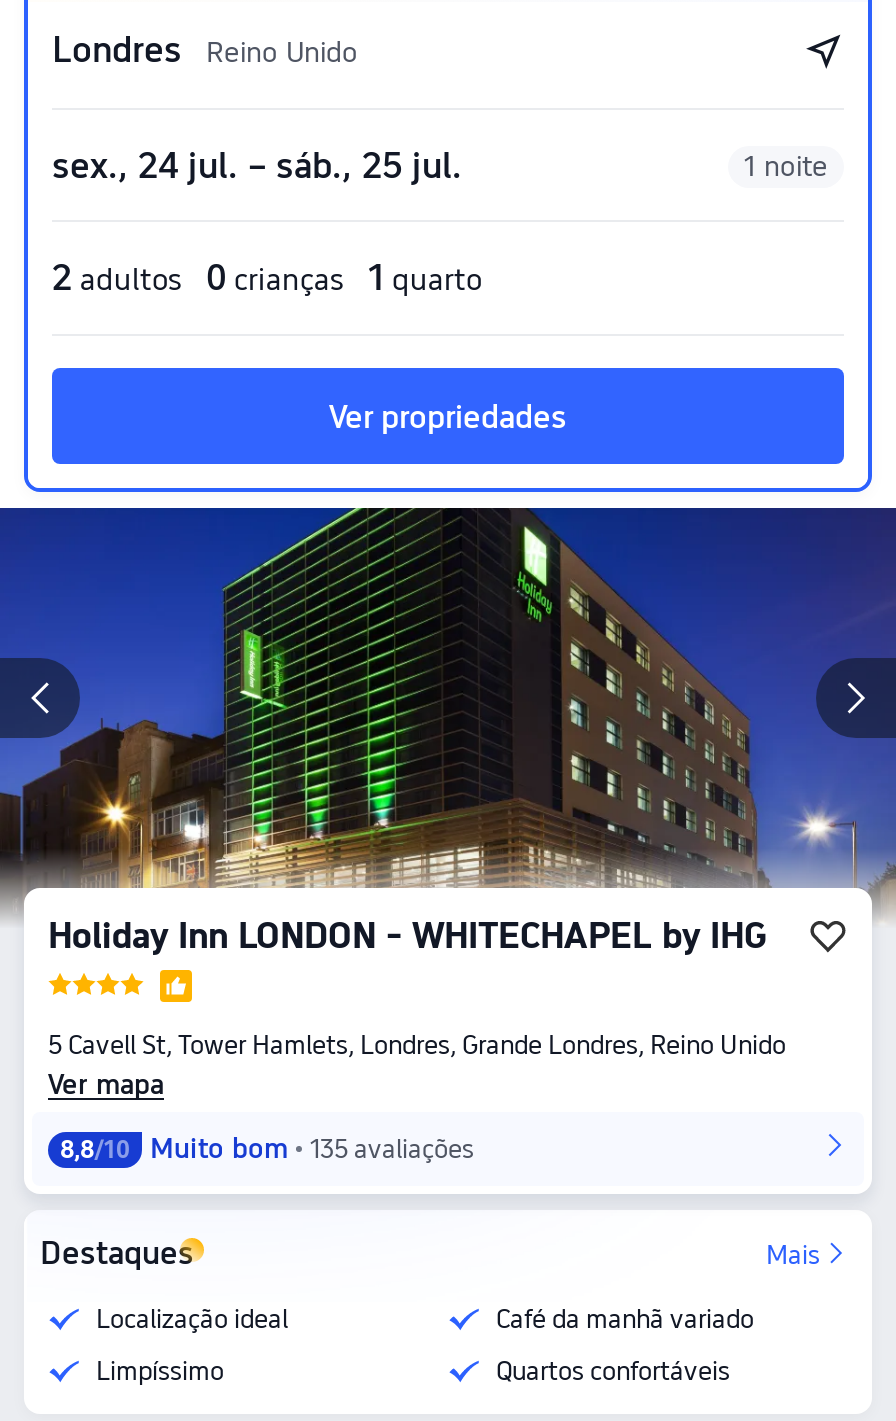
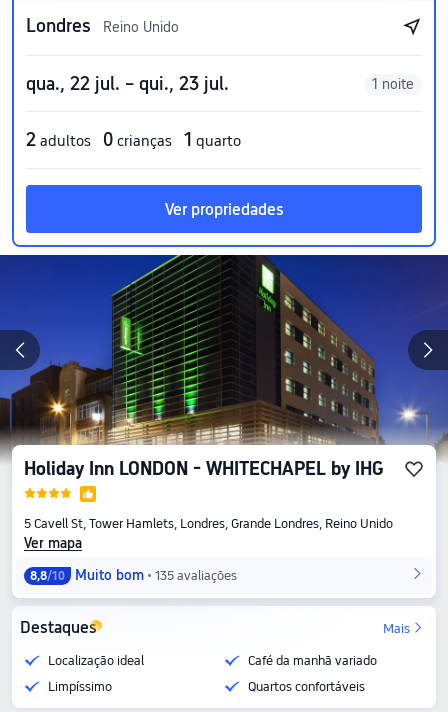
[52,144,462,186] sex., 24 jul. – sáb., 25 jul. -> [26,73,229,94] qua., 22 jul. – qui., 23 jul.

